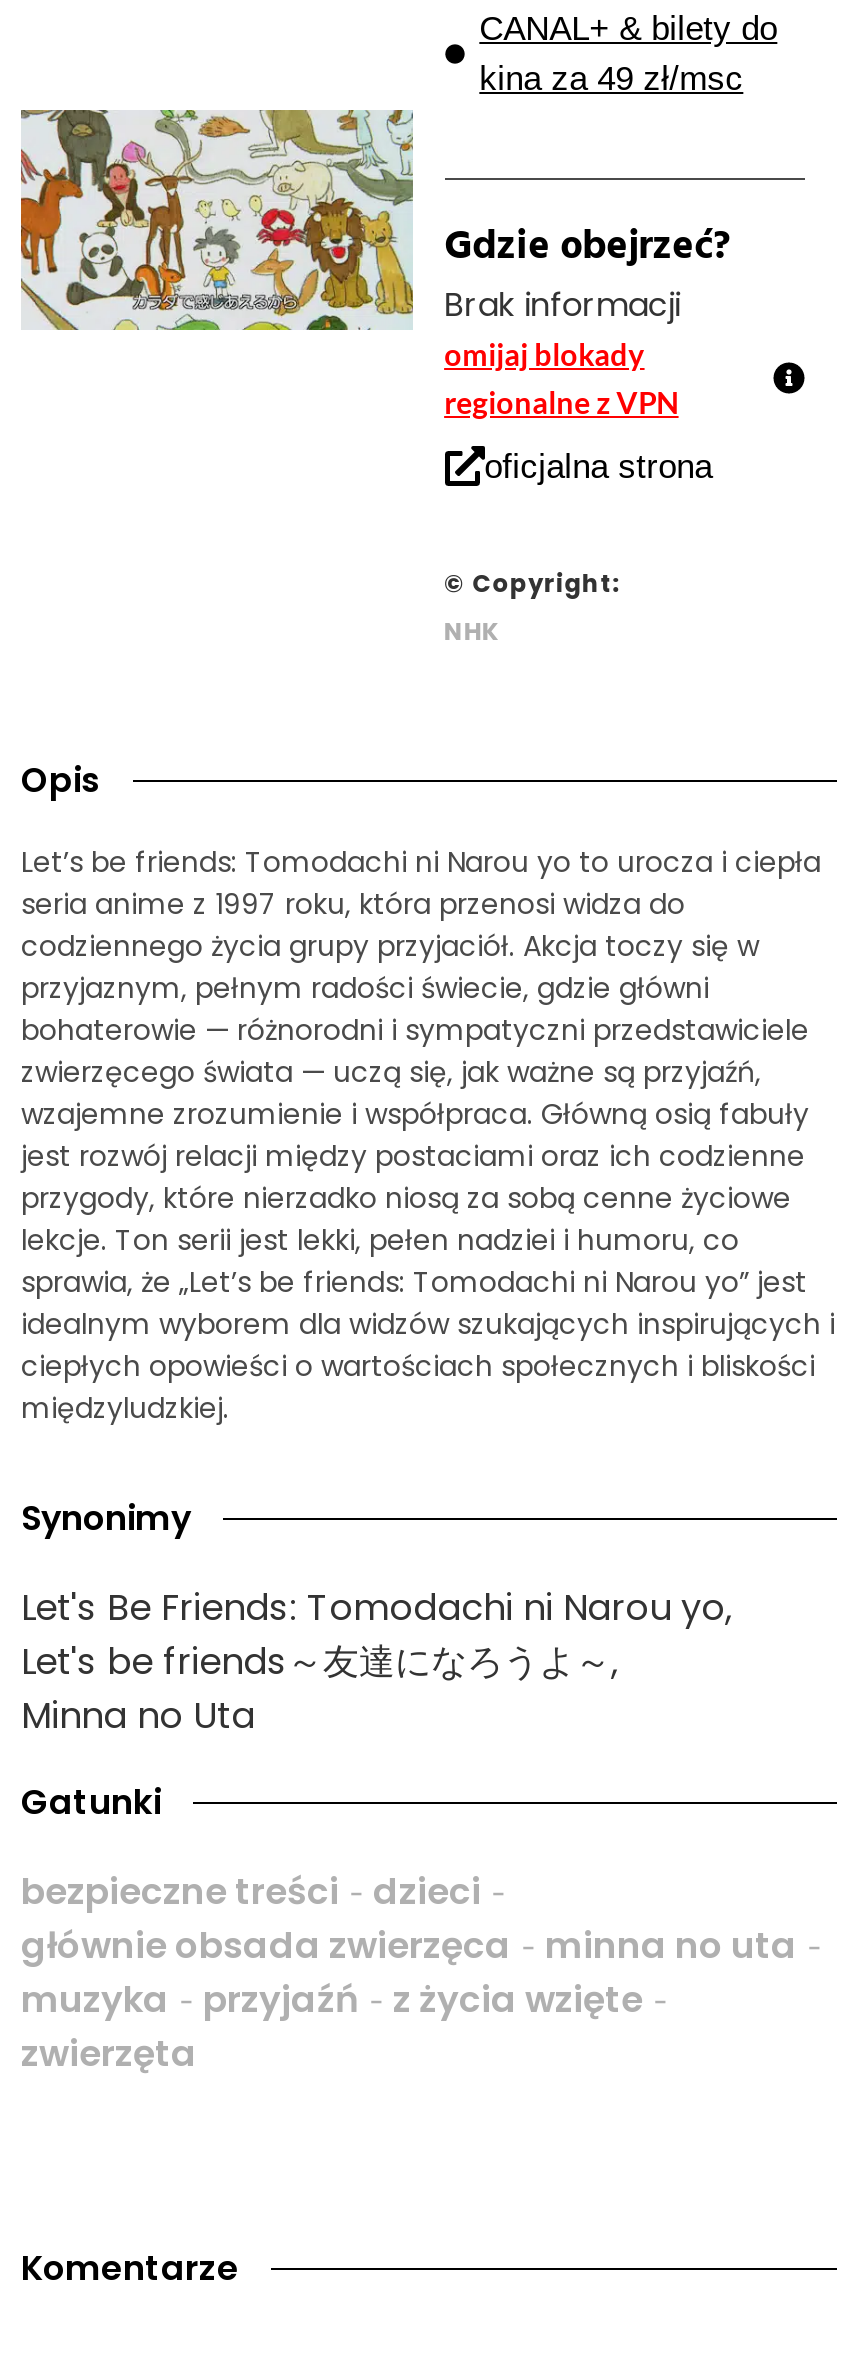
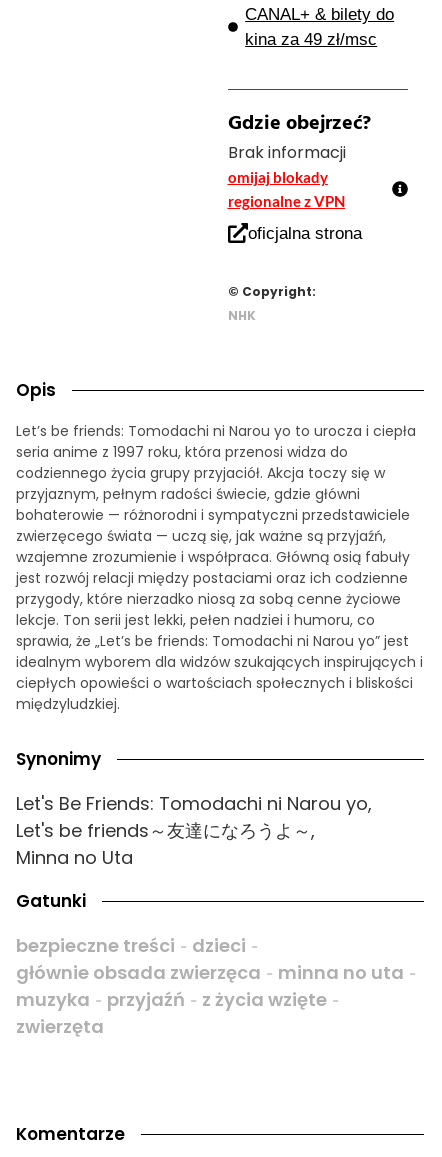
[19,108,415,332] [image] -> none

